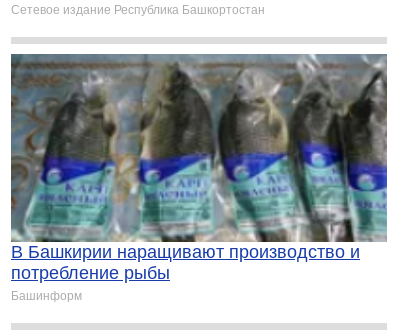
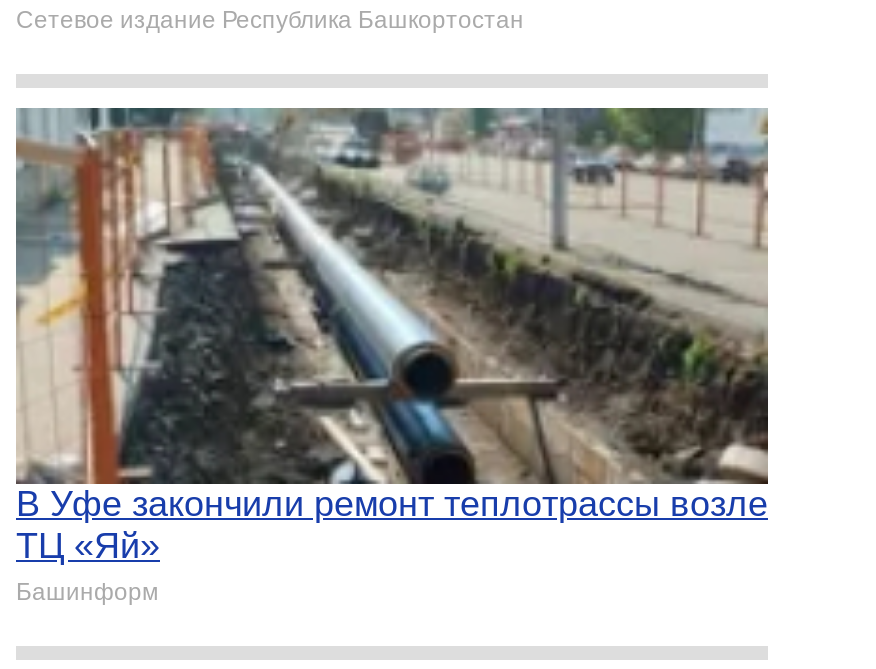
[11,53,388,283] [image] | В Башкирии наращивают производство и | потребление рыбы -> [16,106,770,566] [image] | В Уфе закончили ремонт теплотрассы возле | ТЦ «Яй»

